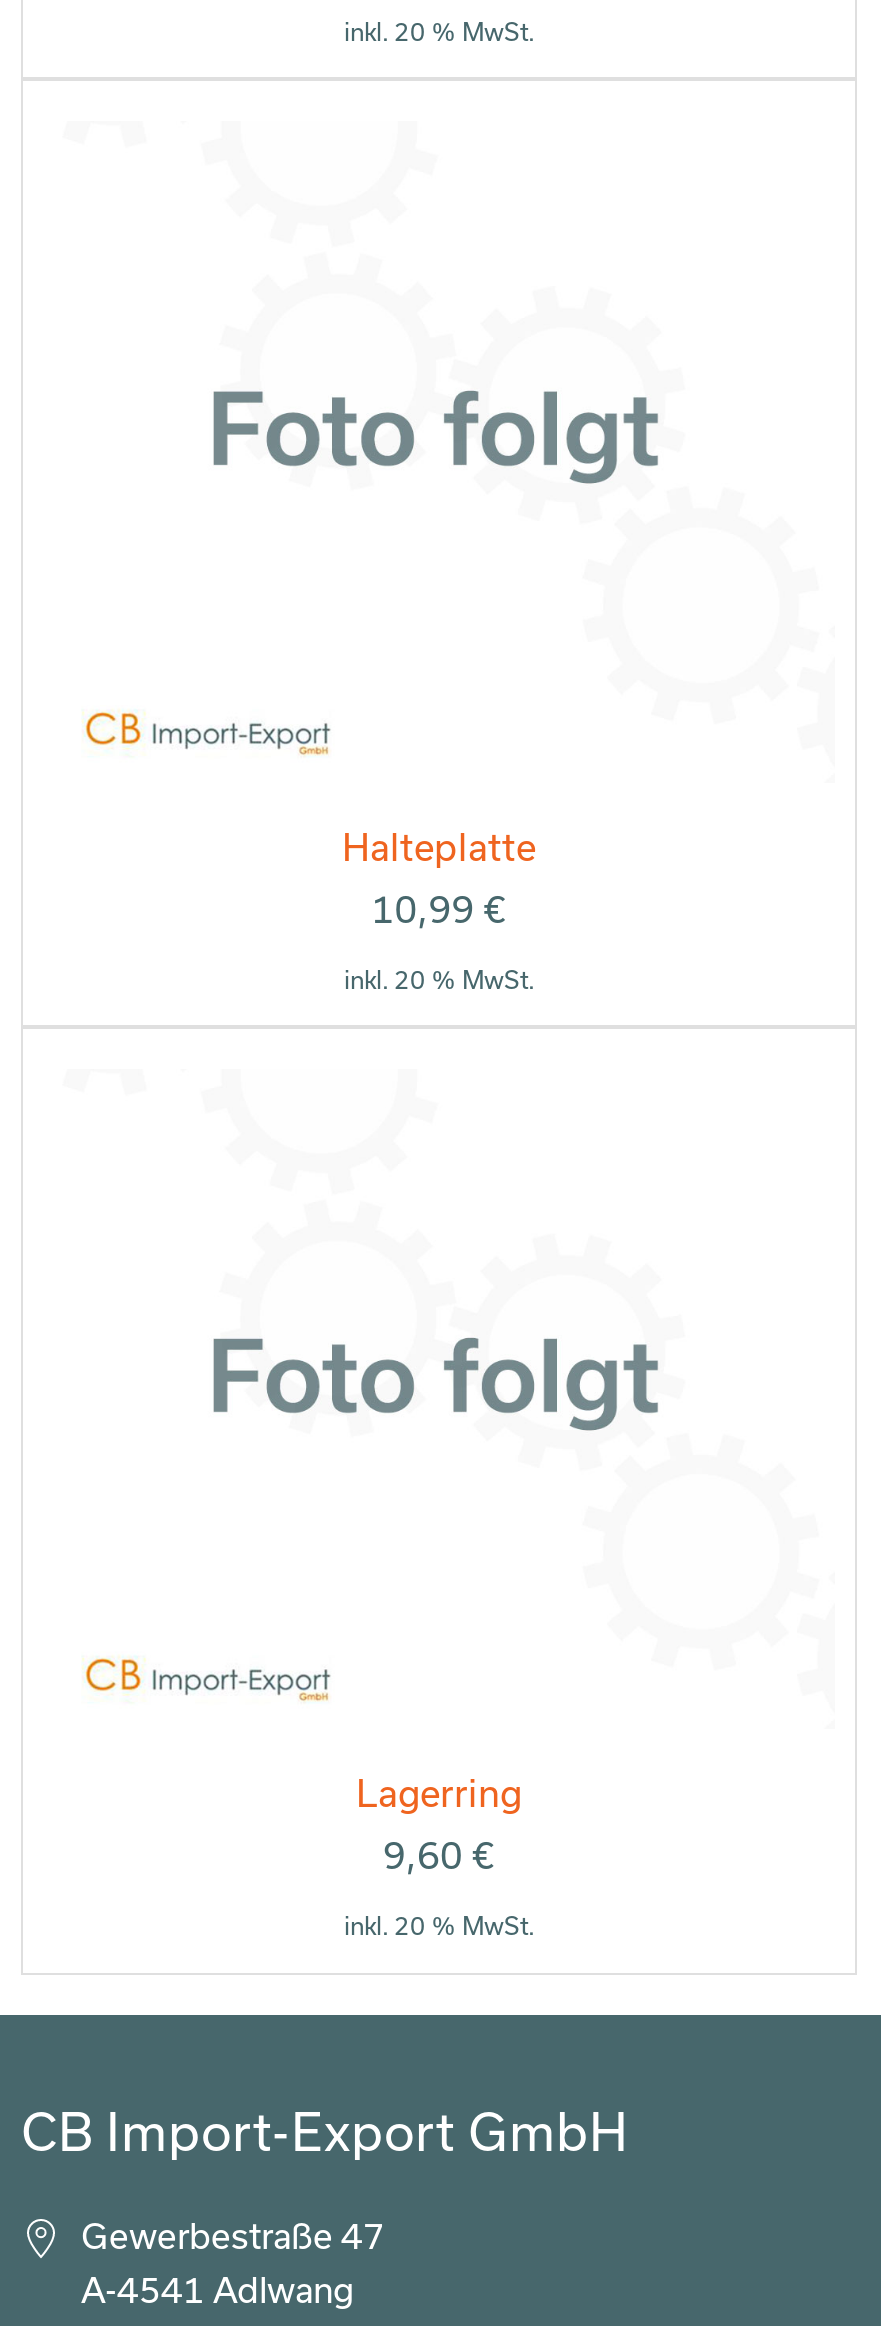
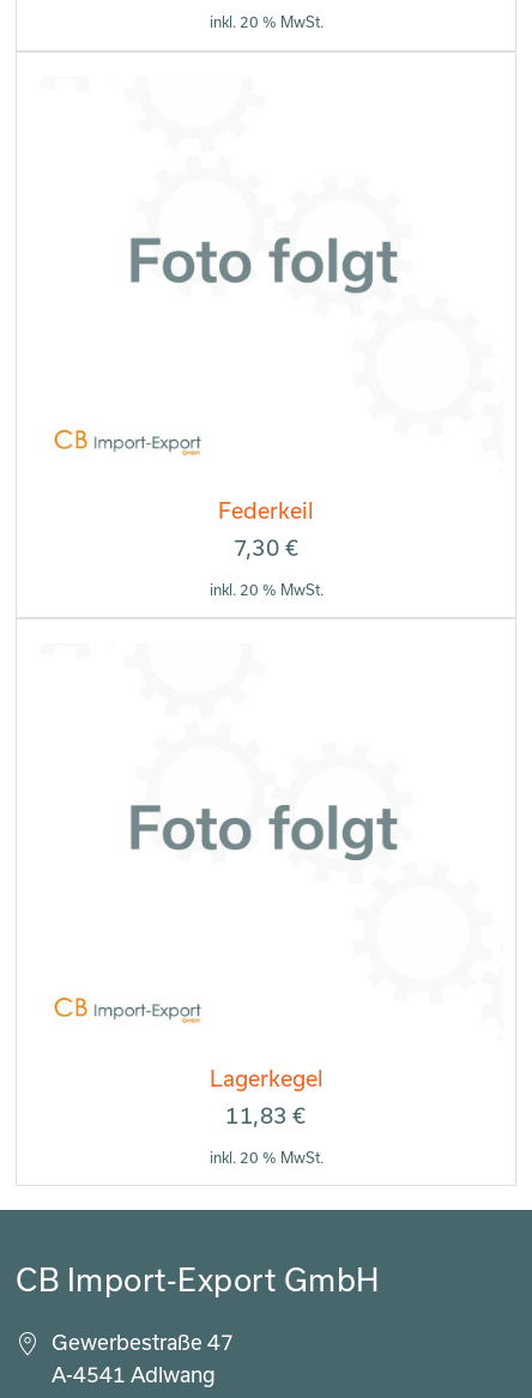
[342,825,536,931] Halteplatte | 10,99 € -> [218,497,314,561] Federkeil | 7,30 €
[356,1772,522,1878] Lagerring | 9,60 € -> [209,1064,323,1128] Lagerkegel | 11,83 €

